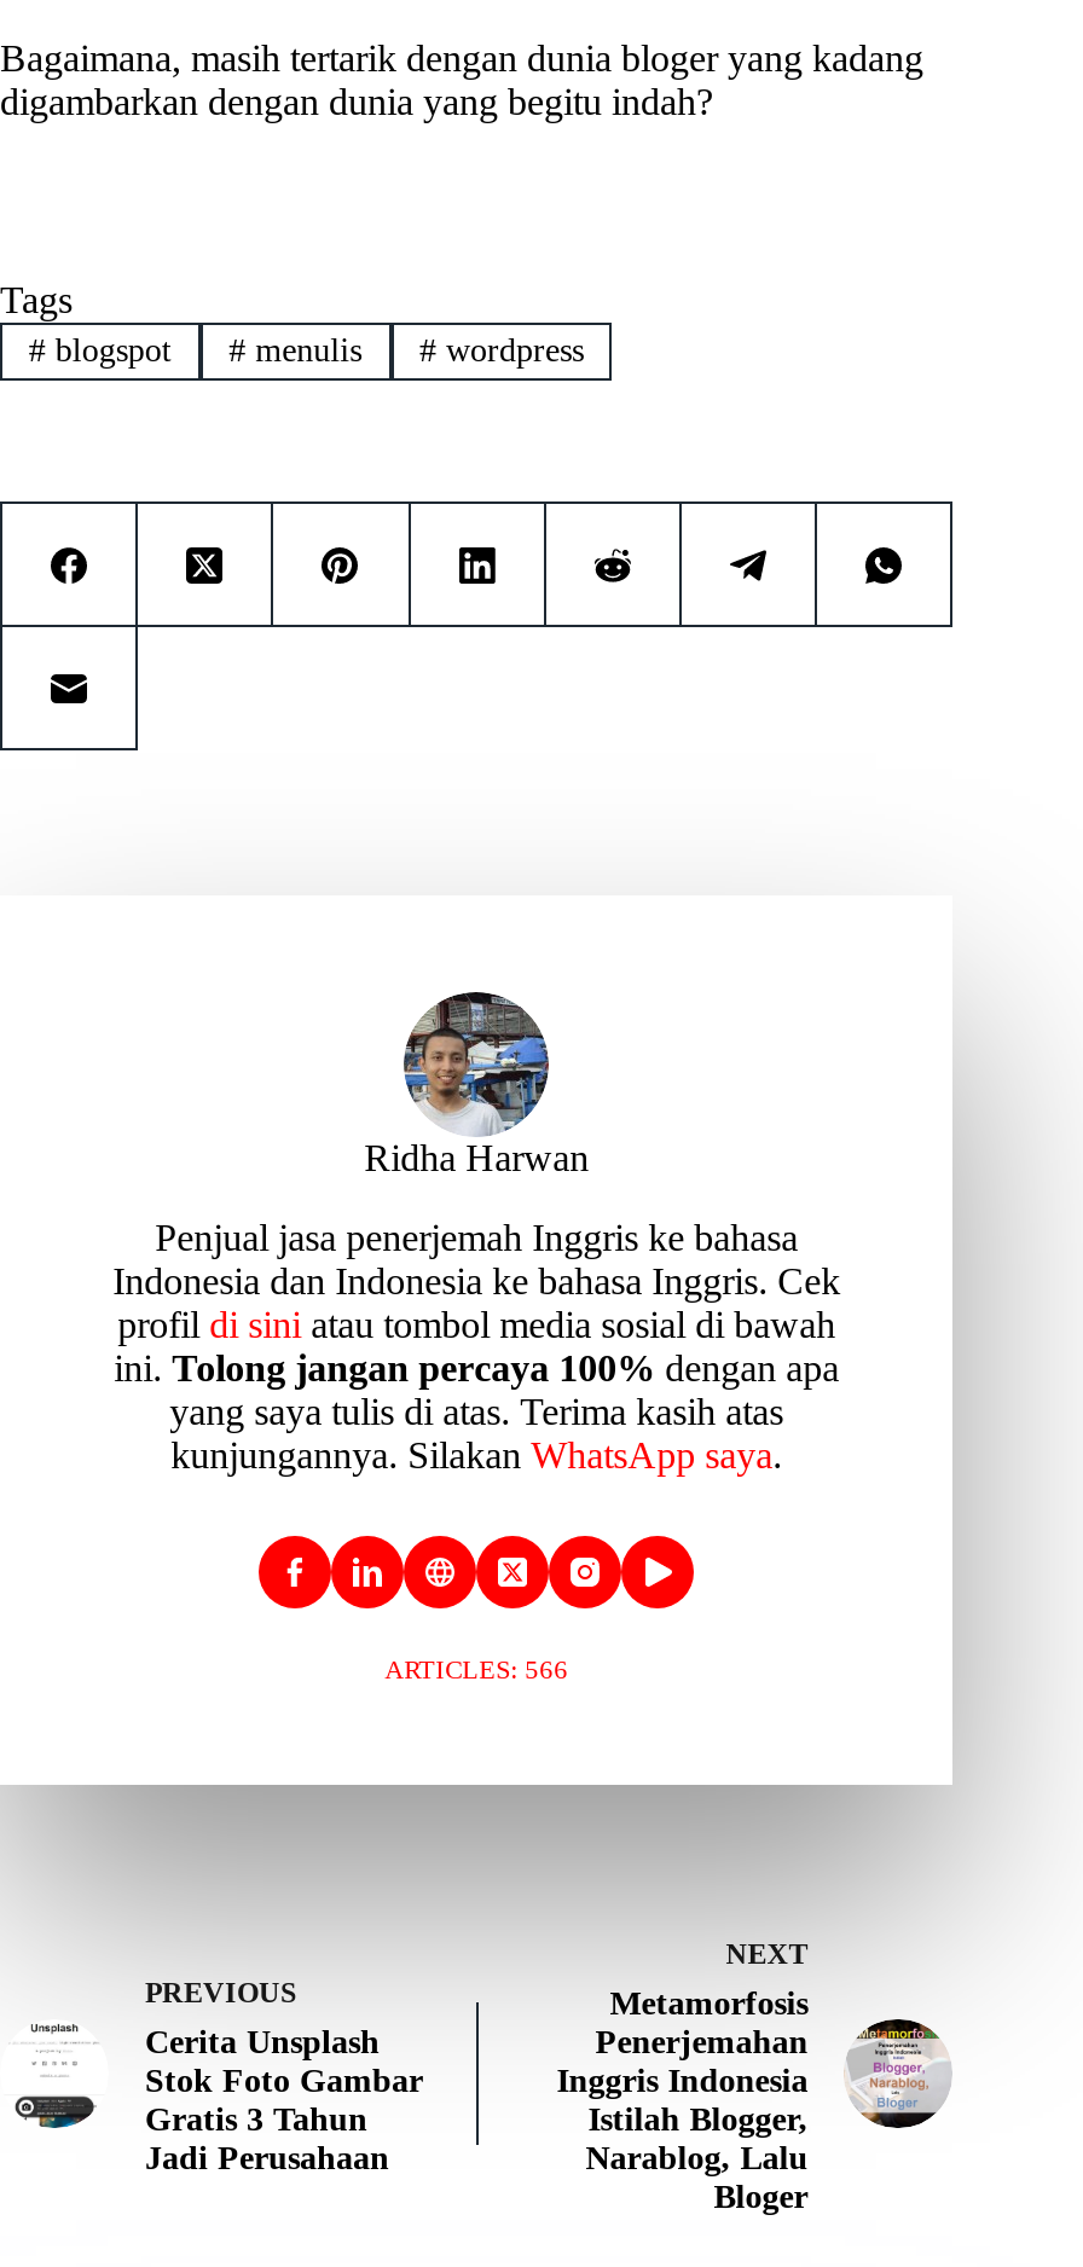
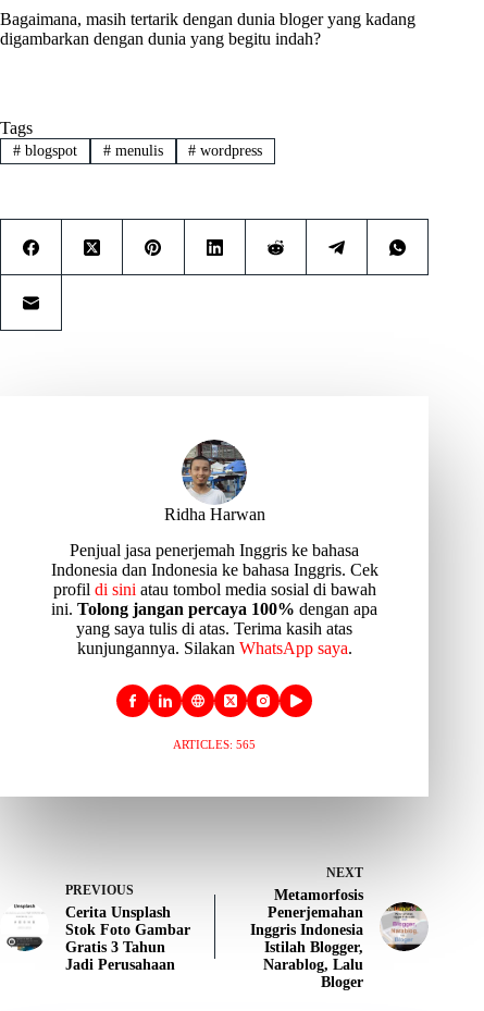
[385,1654,568,1683] ARTICLES: 566 -> [173,738,256,751] ARTICLES: 565

